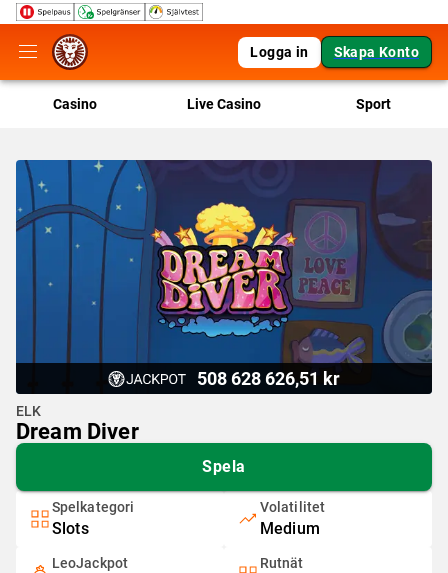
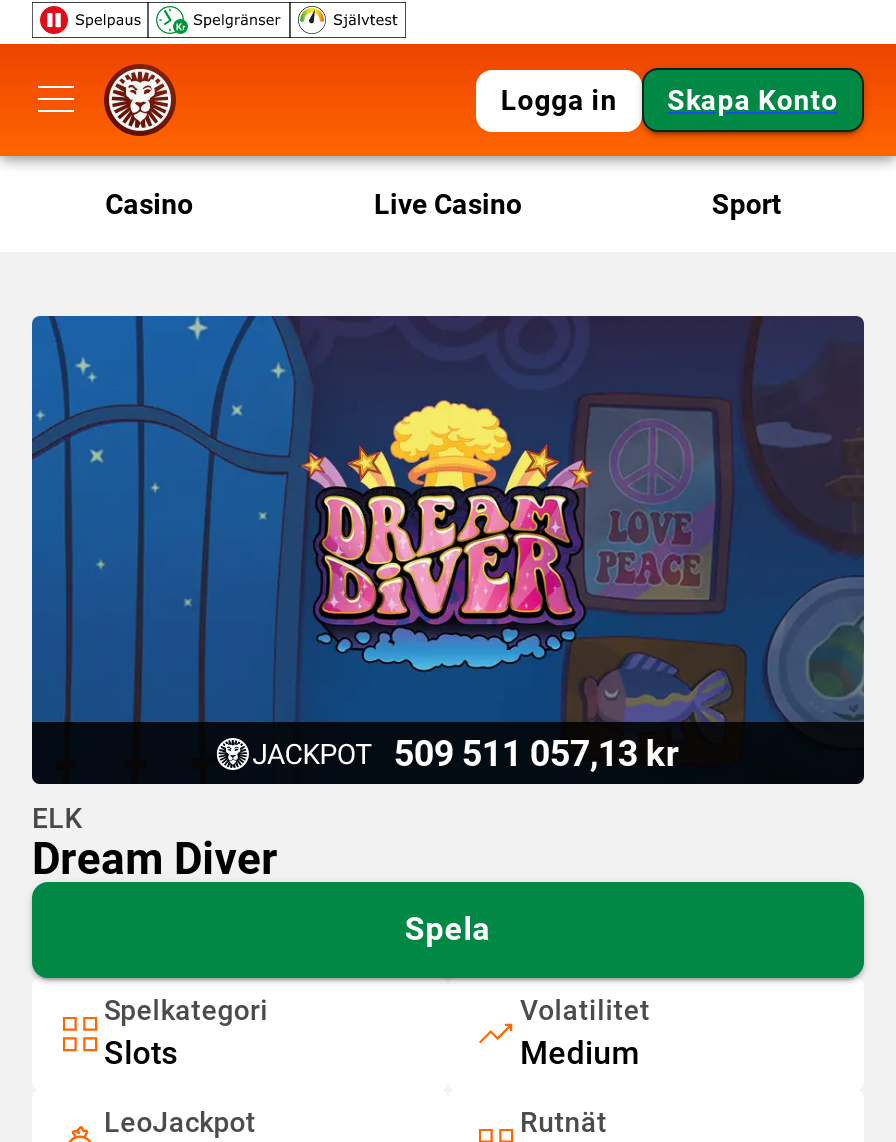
[197,368,340,389] 508 628 626,51 kr -> [394,732,680,774] 509 511 057,13 kr

